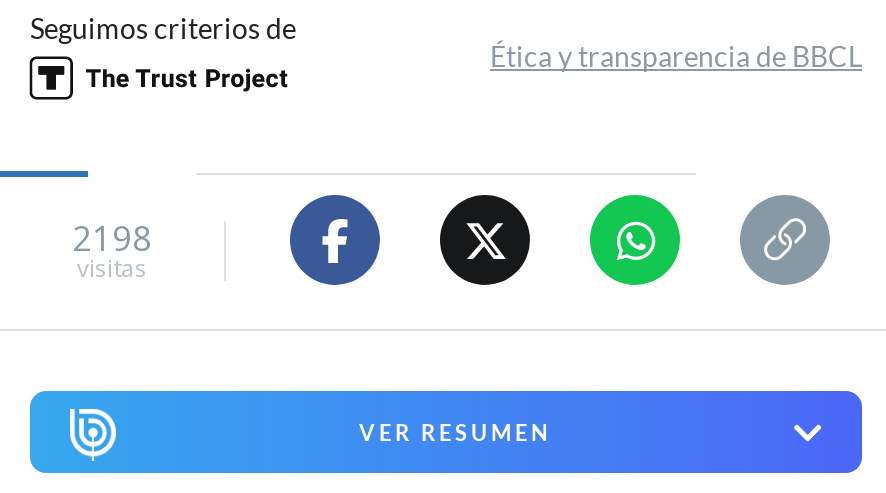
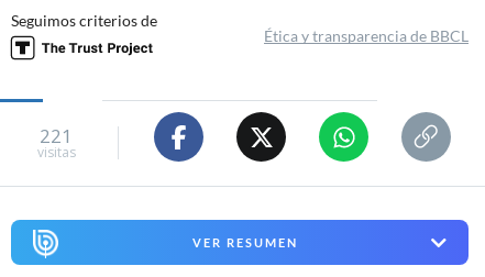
[72,215,152,261] 2198 -> [40,123,73,148] 221

